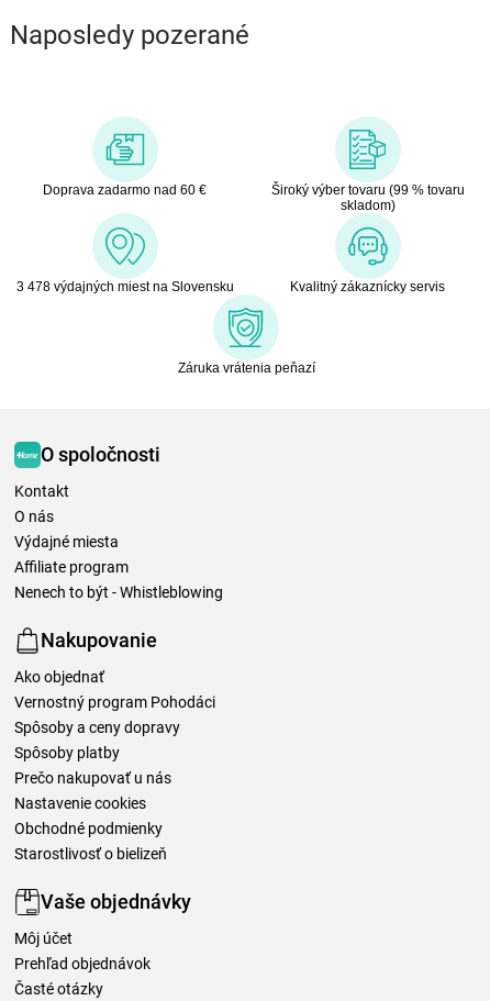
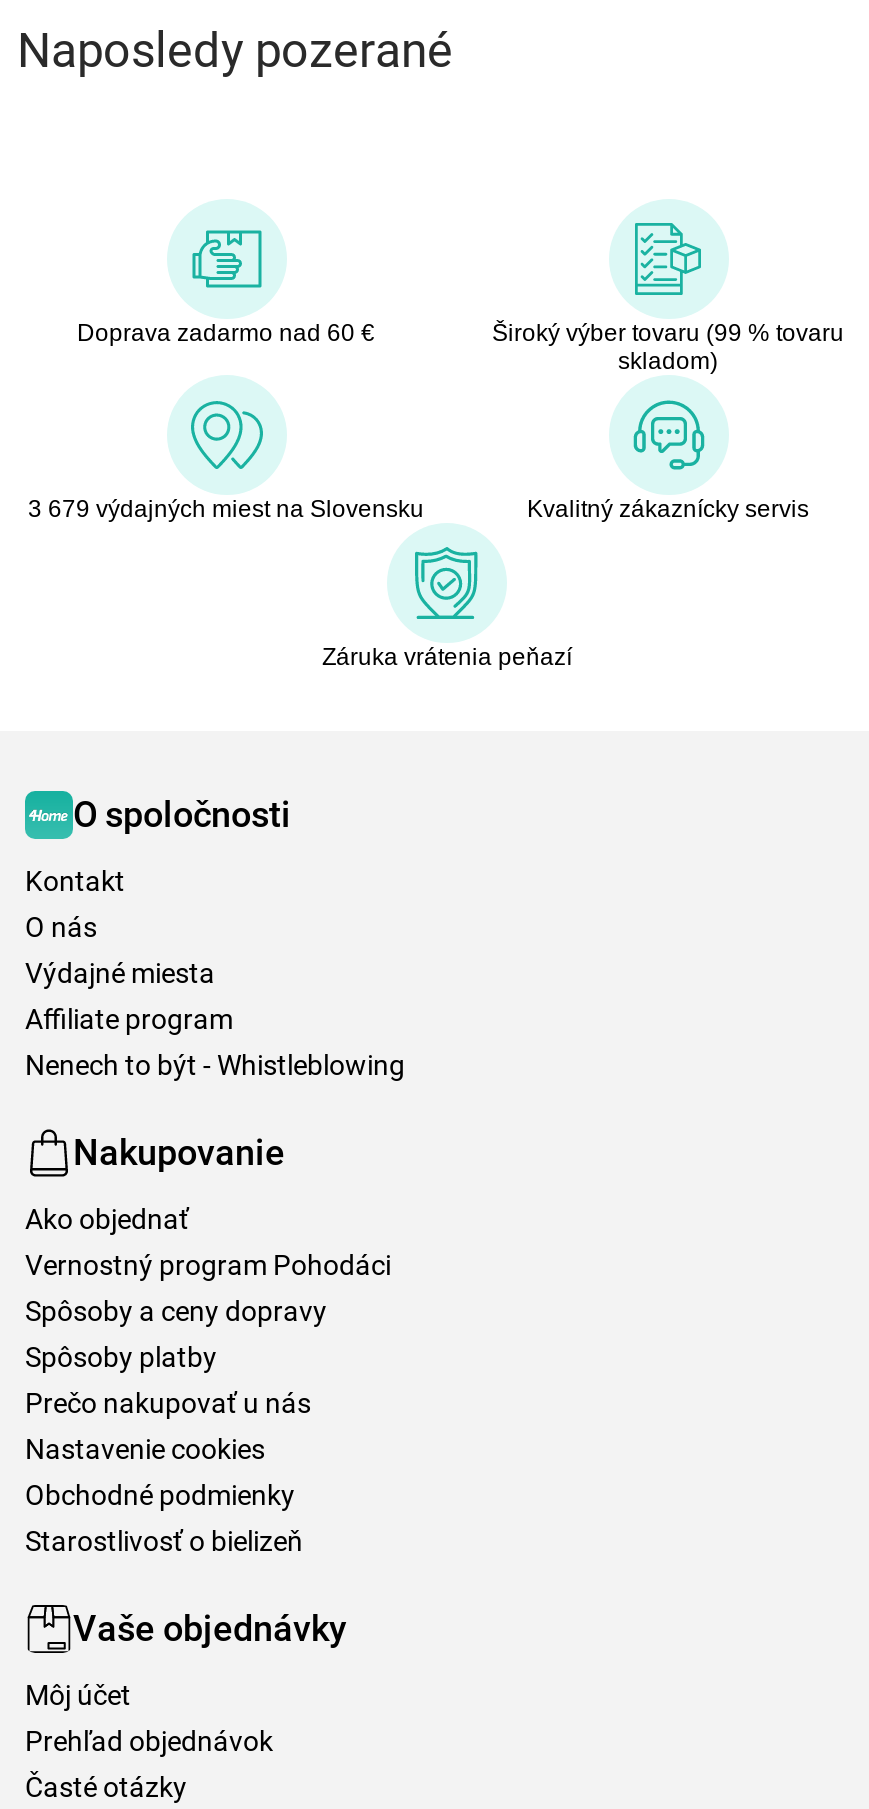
[16,279,233,294] 3 478 výdajných miest na Slovensku -> [28,494,424,522] 3 679 výdajných miest na Slovensku

